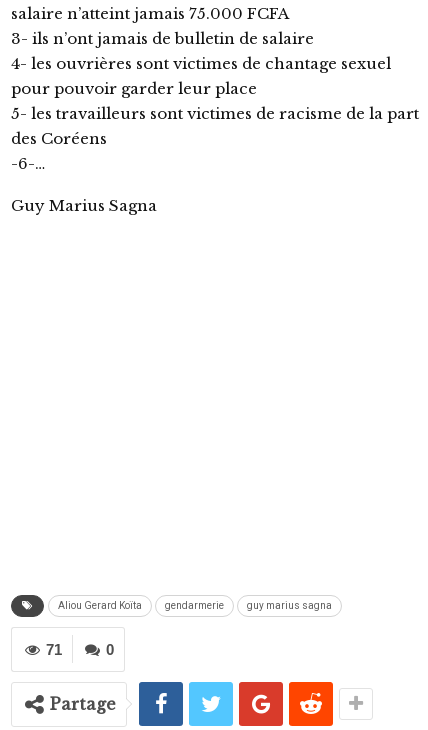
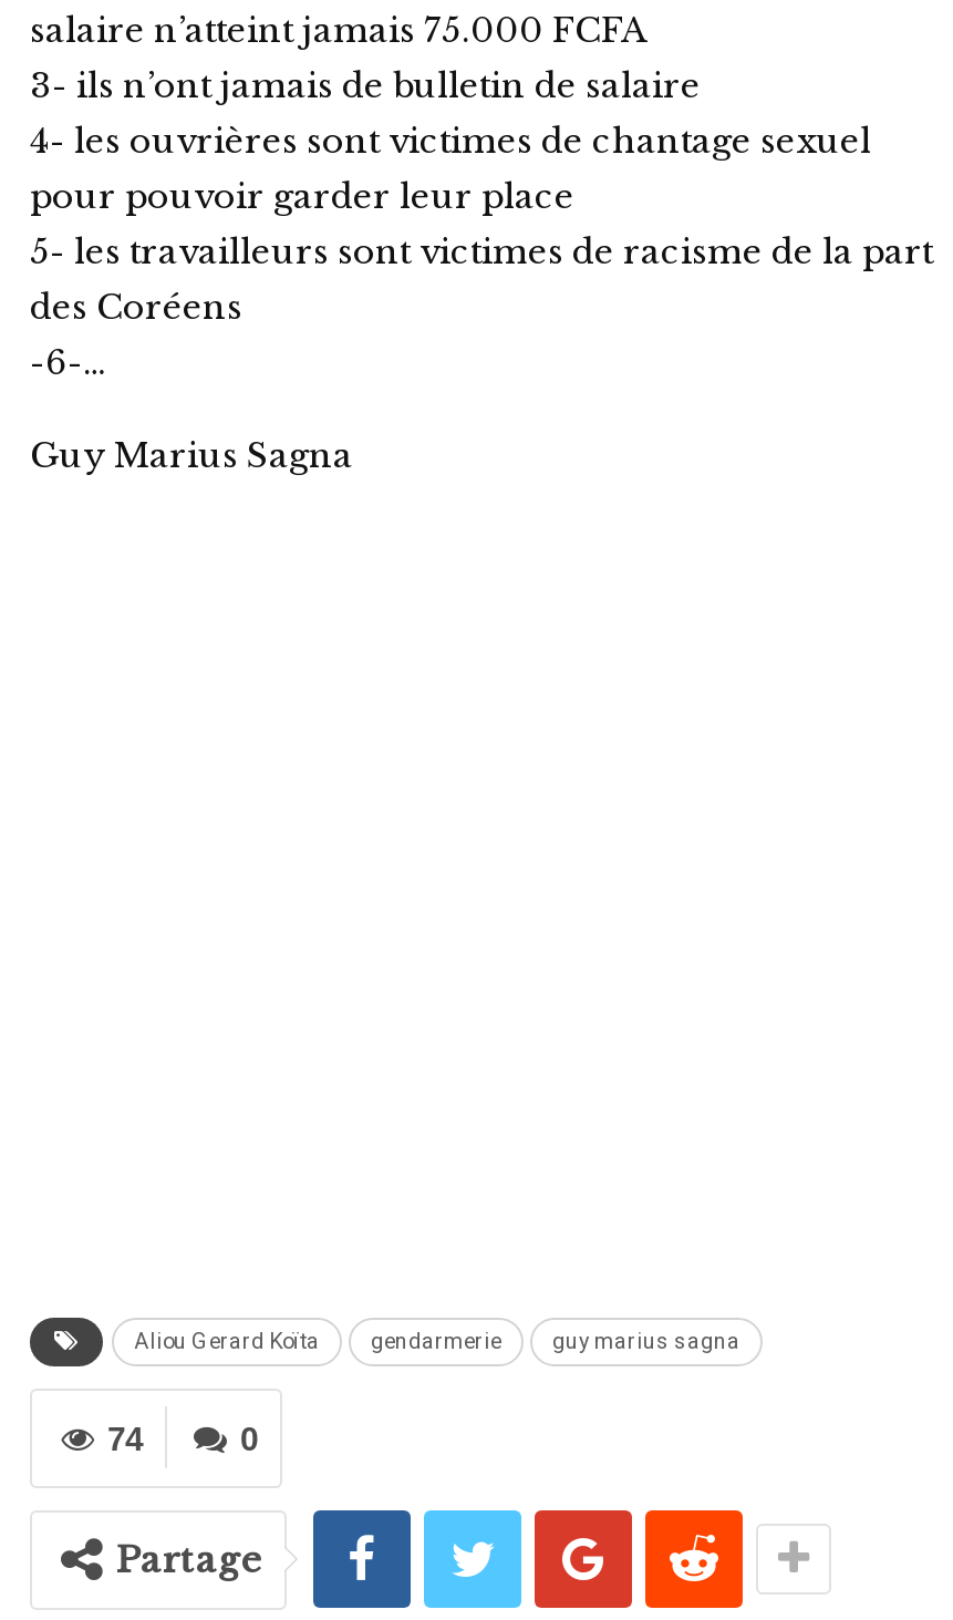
[46,641,62,658] 71 -> [107,1419,143,1457] 74

